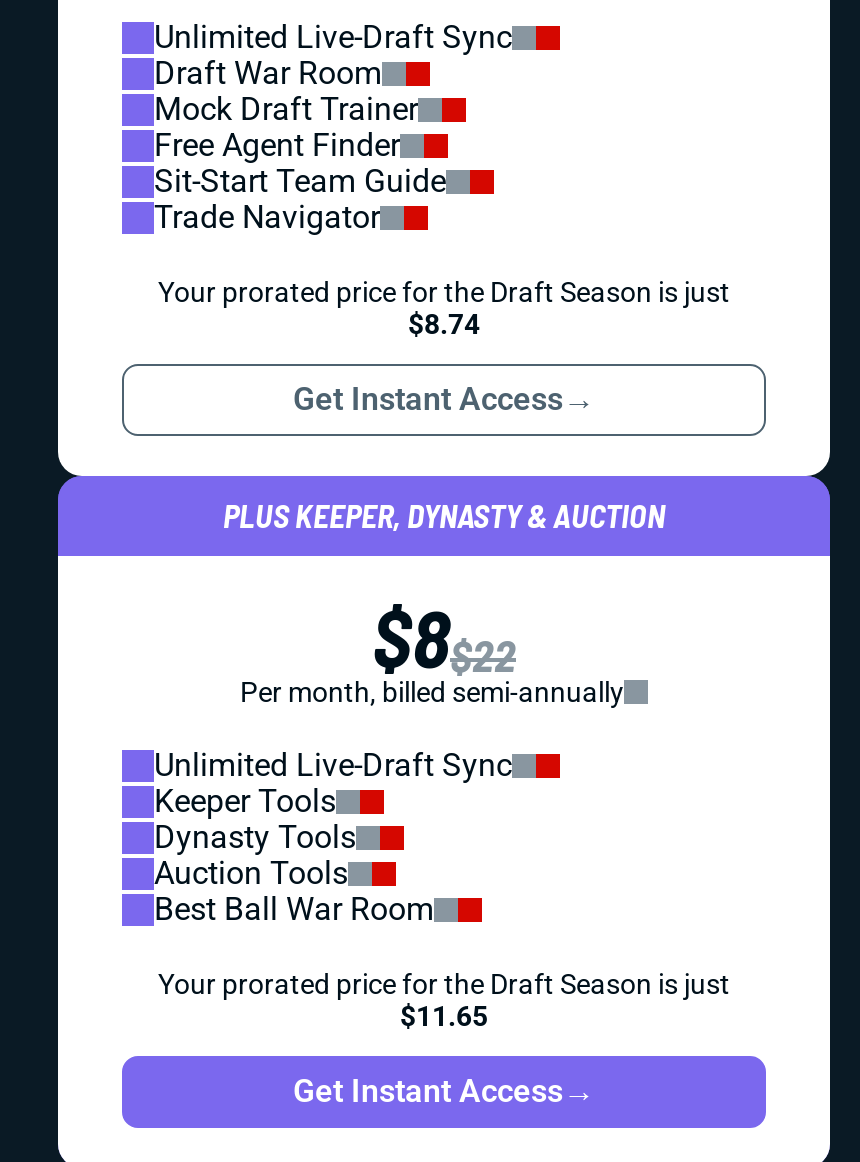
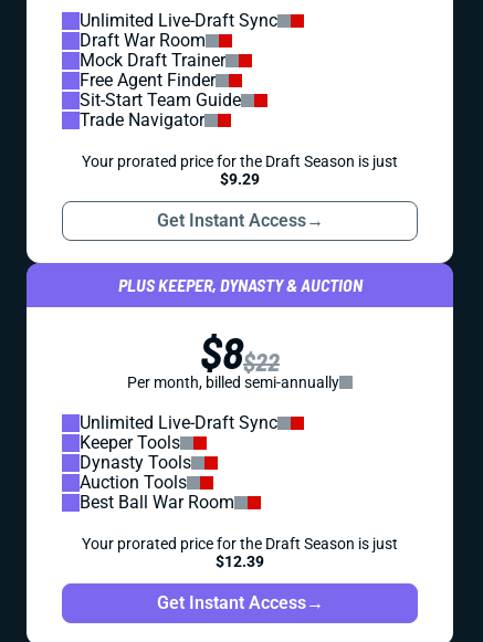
[408,308,480,340] $8.74 -> [220,170,260,188] $9.29
[400,1000,488,1032] $11.65 -> [216,552,264,570] $12.39

